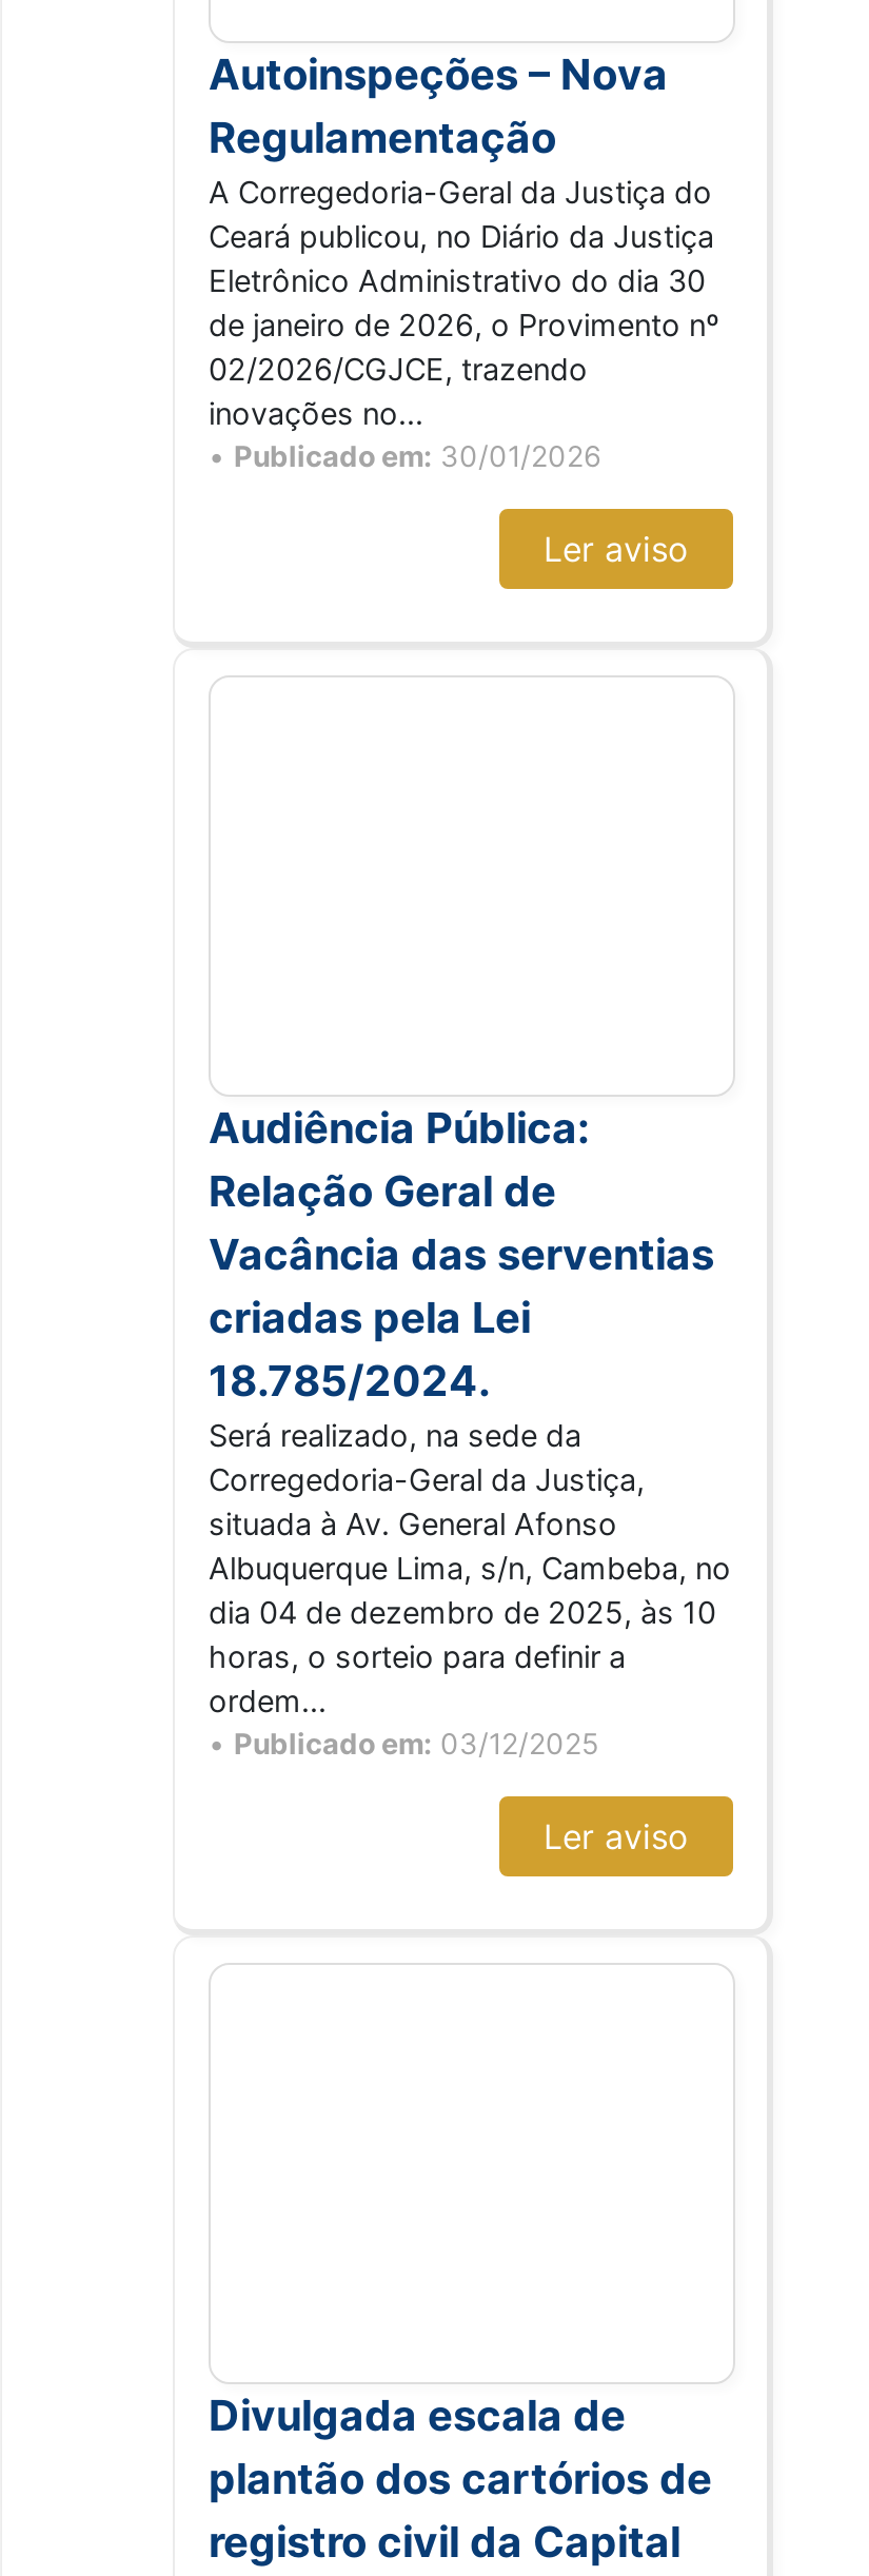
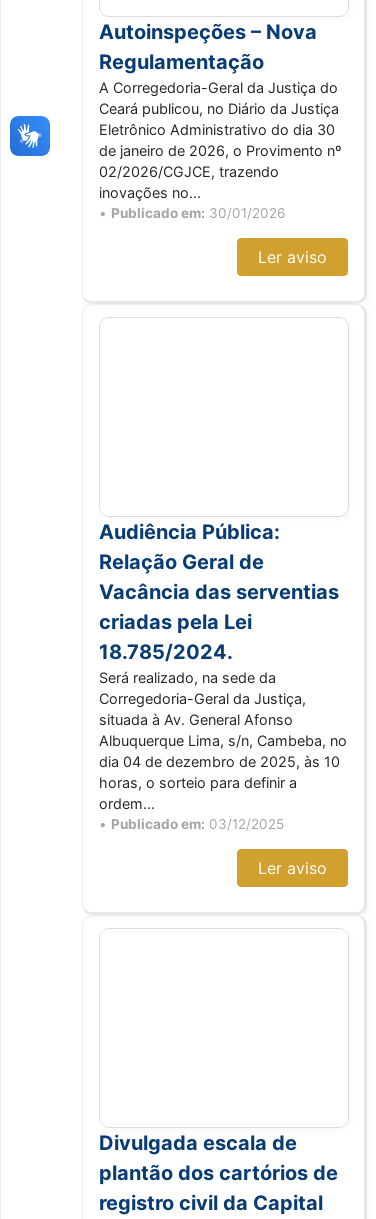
none -> [9,115,51,157] [image]

